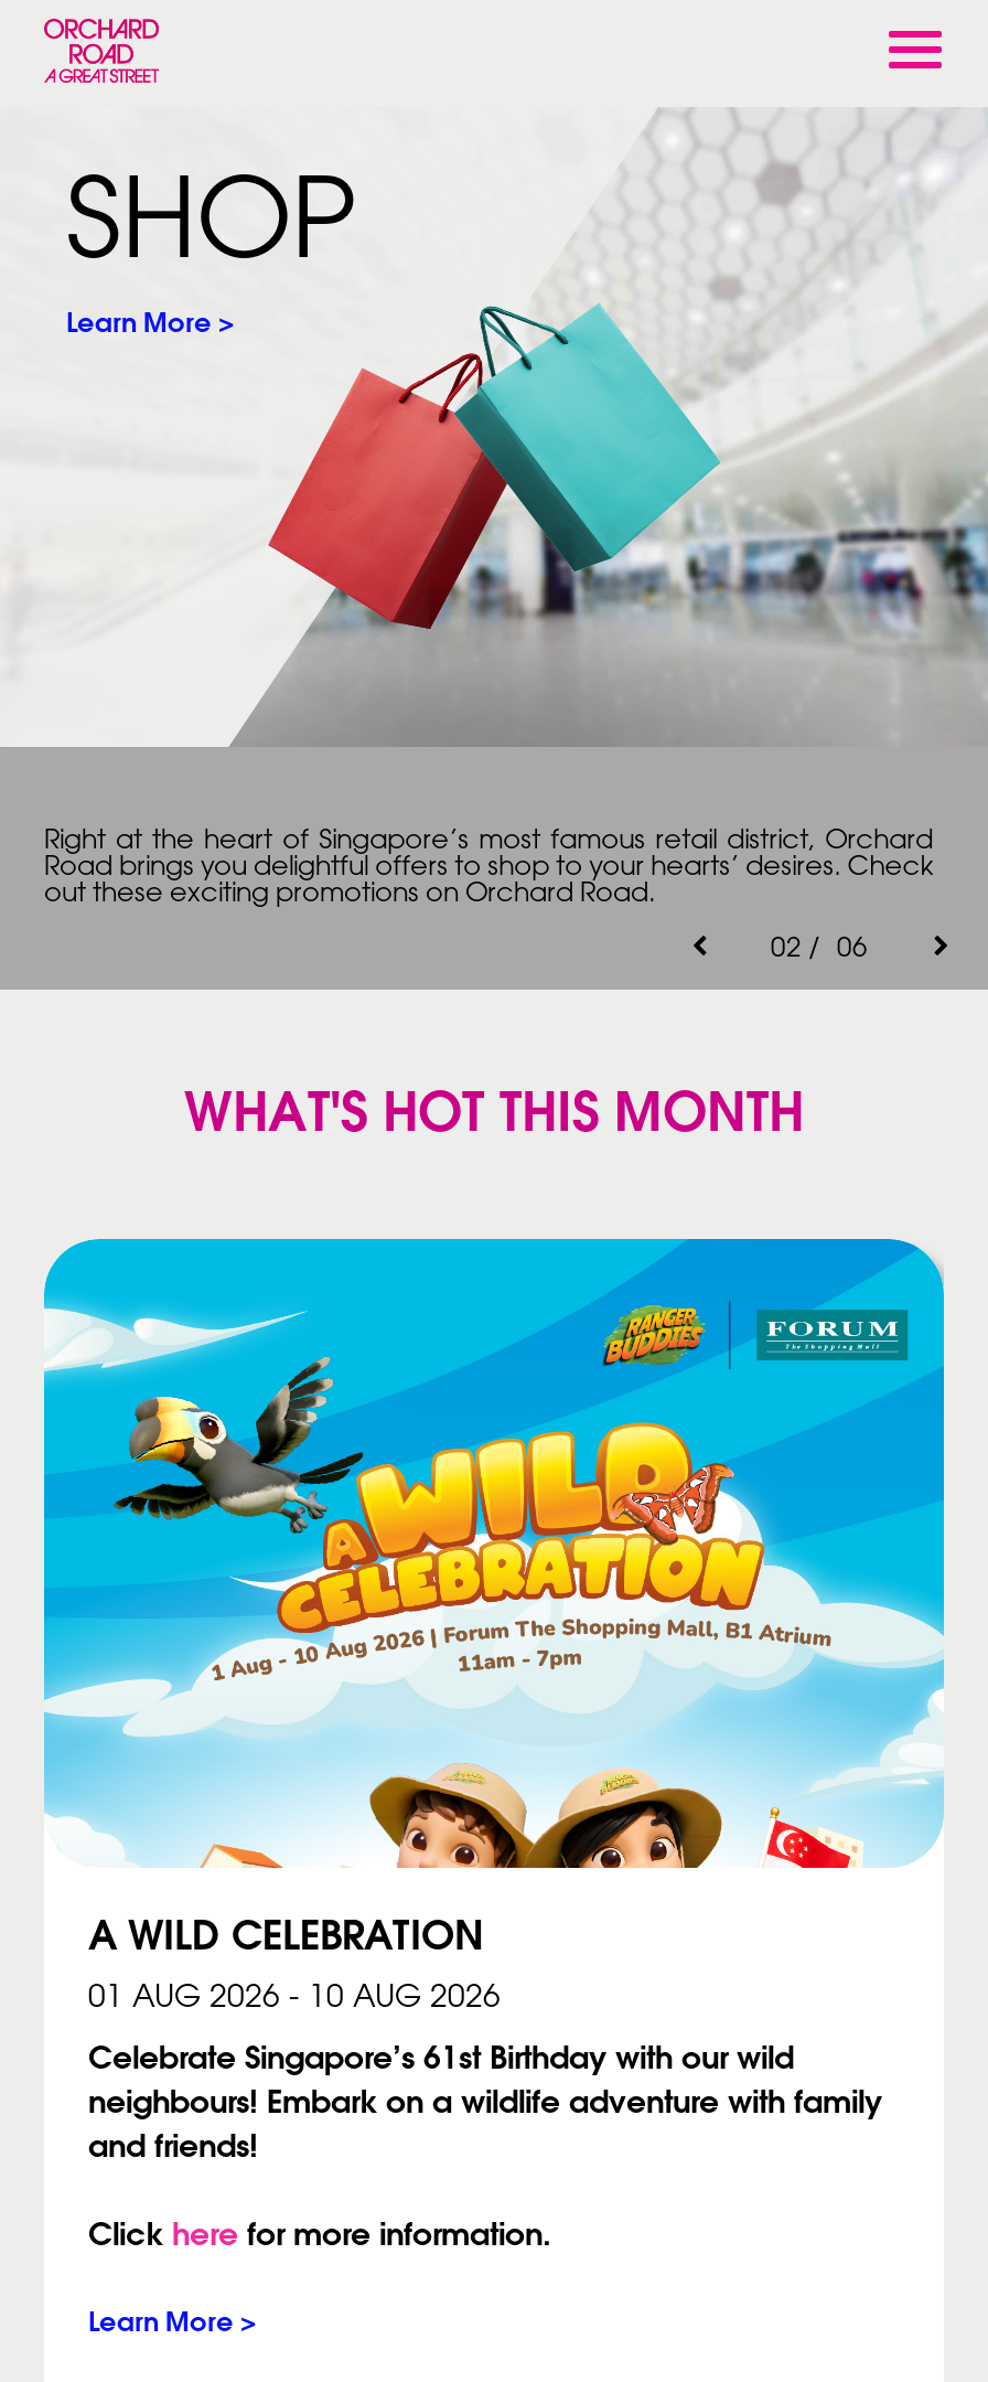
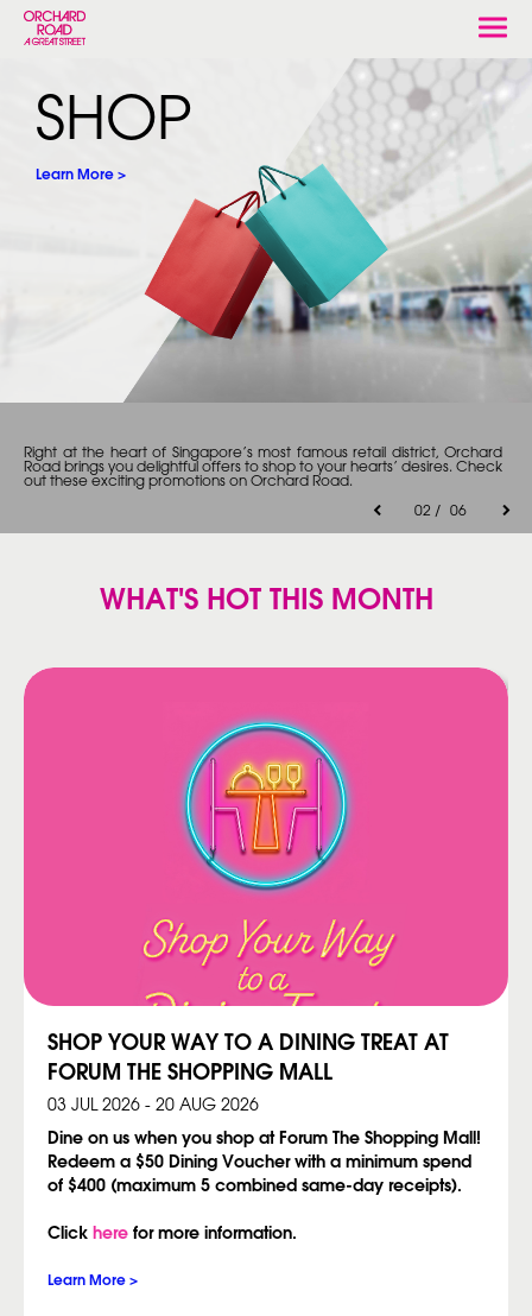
[42,1237,946,2164] [image] | A WILD CELEBRATION | 01 AUG 2026 - 10 AUG 2026 | Celebrate Singapore’s 61st Birthday with our wild | neighbours! Embark on a wildlife adventure with family | and friends! -> [23,666,509,1195] [image] | SHOP YOUR WAY TO A DINING TREAT AT | FORUM THE SHOPPING MALL | 03 JUL 2026 - 20 AUG 2026 | Dine on us when you shop at Forum The Shopping Mall! | Redeem a $50 Dining Voucher with a minimum spend | of $400 (maximum 5 combined same-day receipts).

